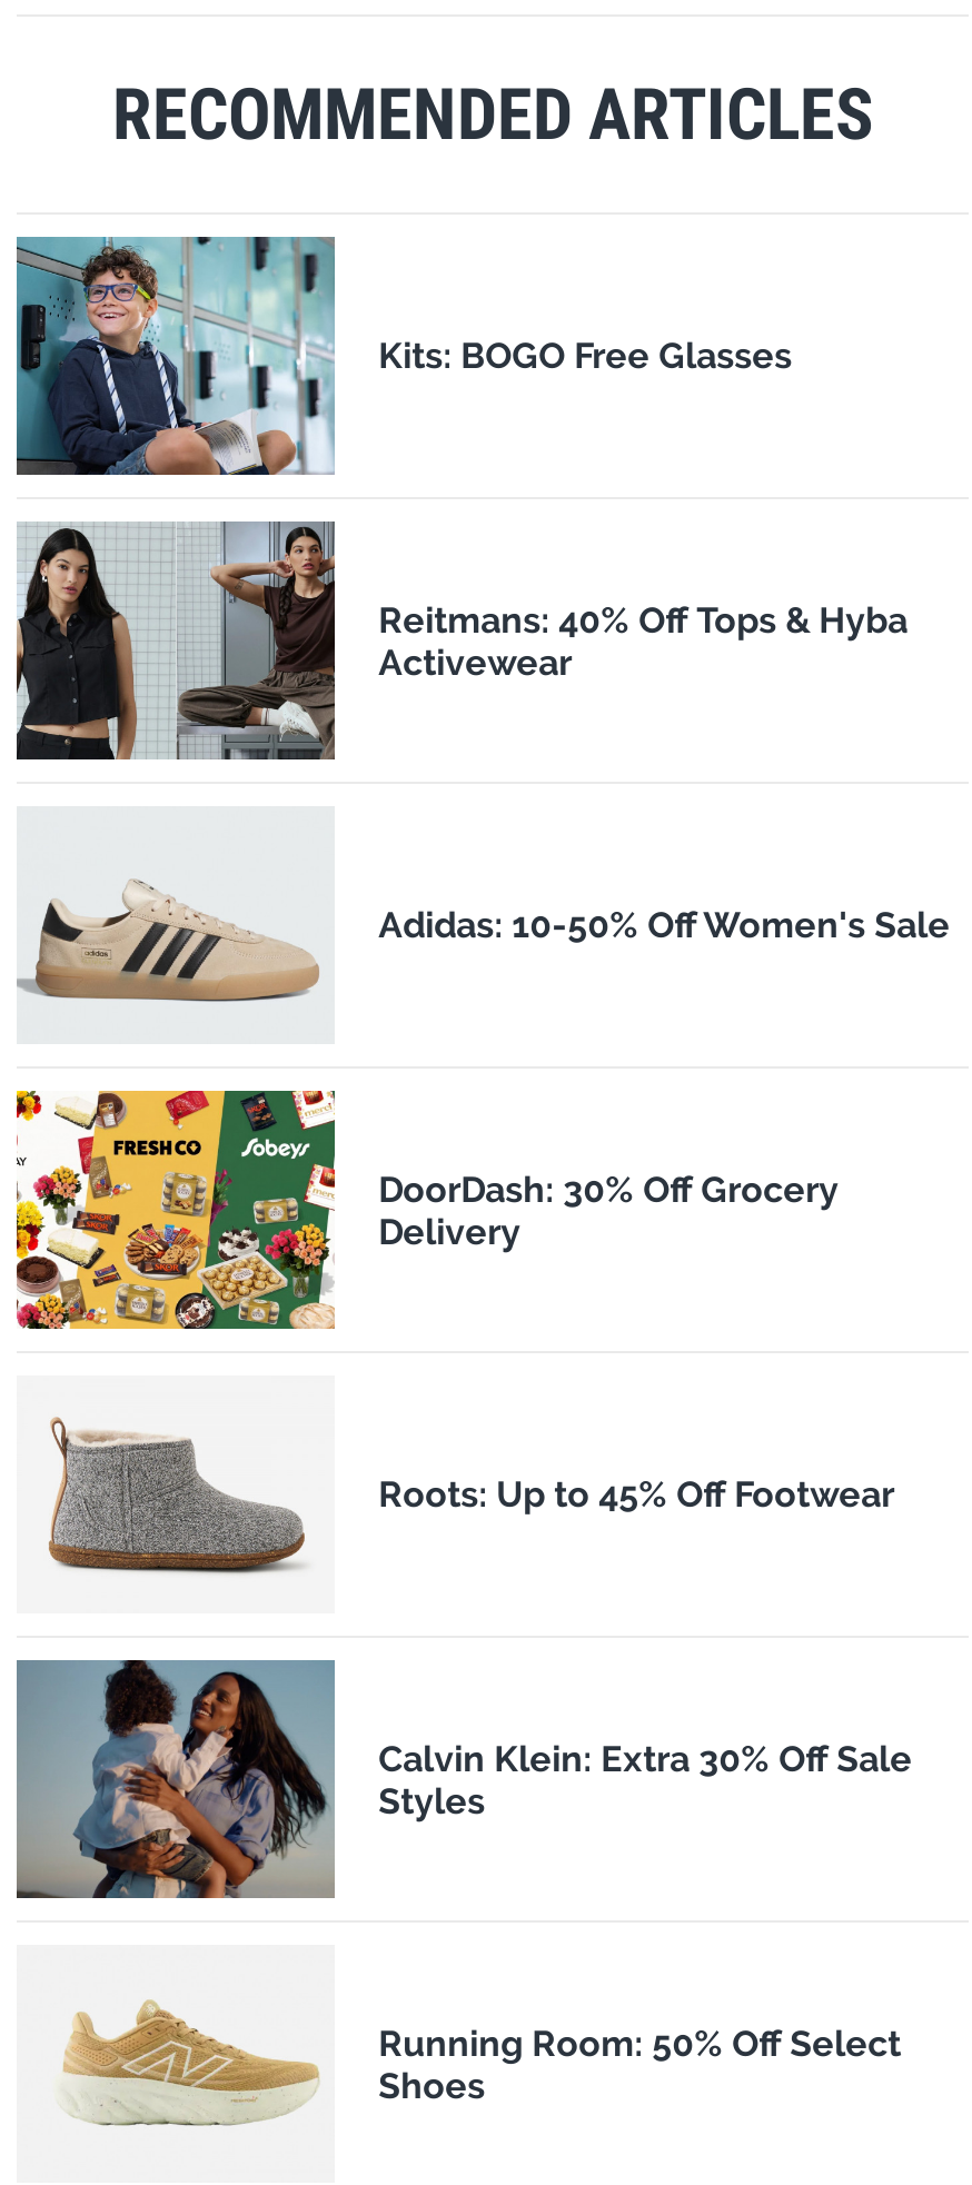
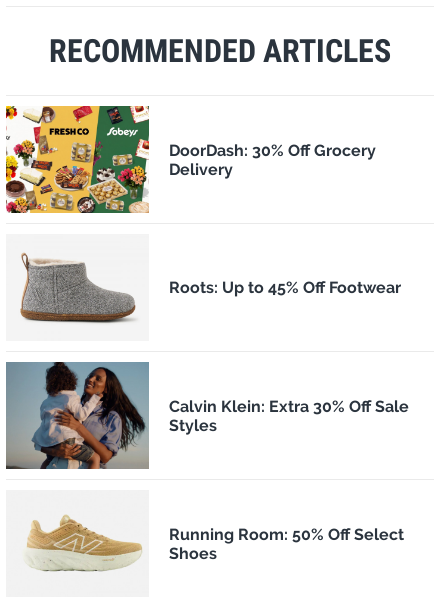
[14,235,792,477] [image] | Kits: BOGO Free Glasses -> none
[14,519,908,762] [image] | Reitmans: 40% Off Tops & Hyba | Activewear -> none
[19,877,950,1004] [image] | Adidas: 10-50% Off Women's Sale -> none

